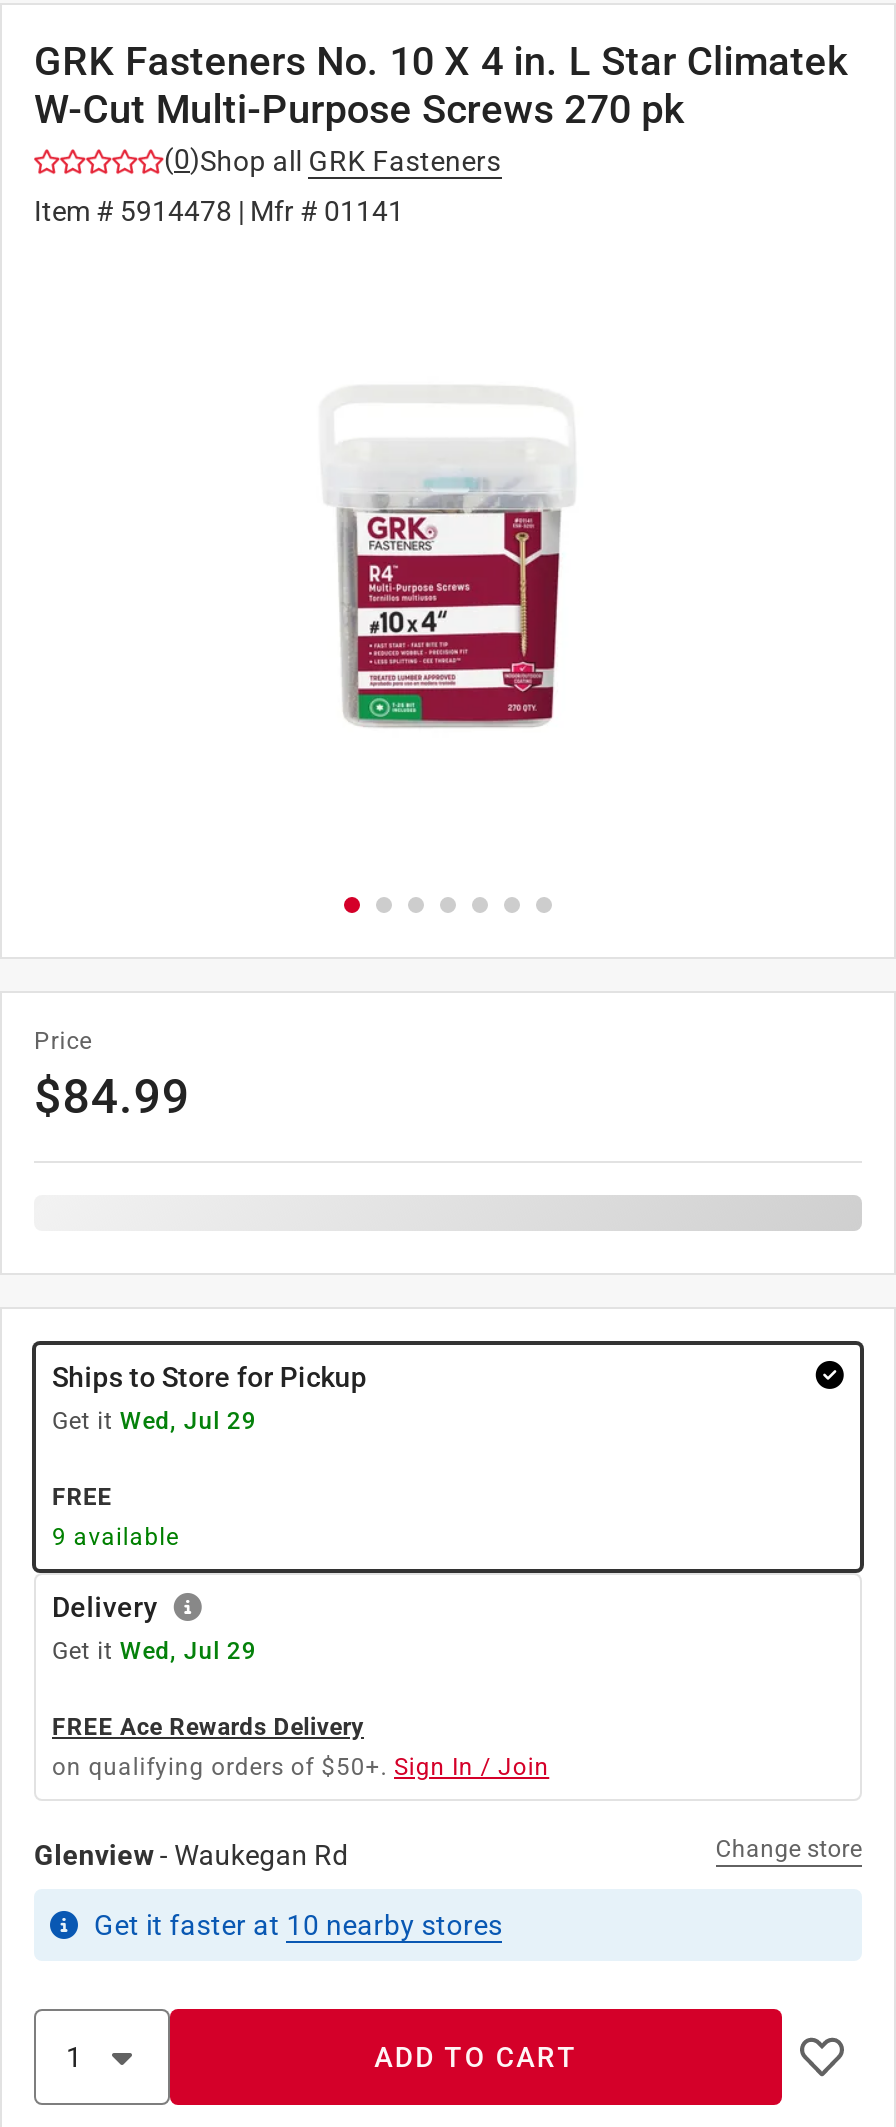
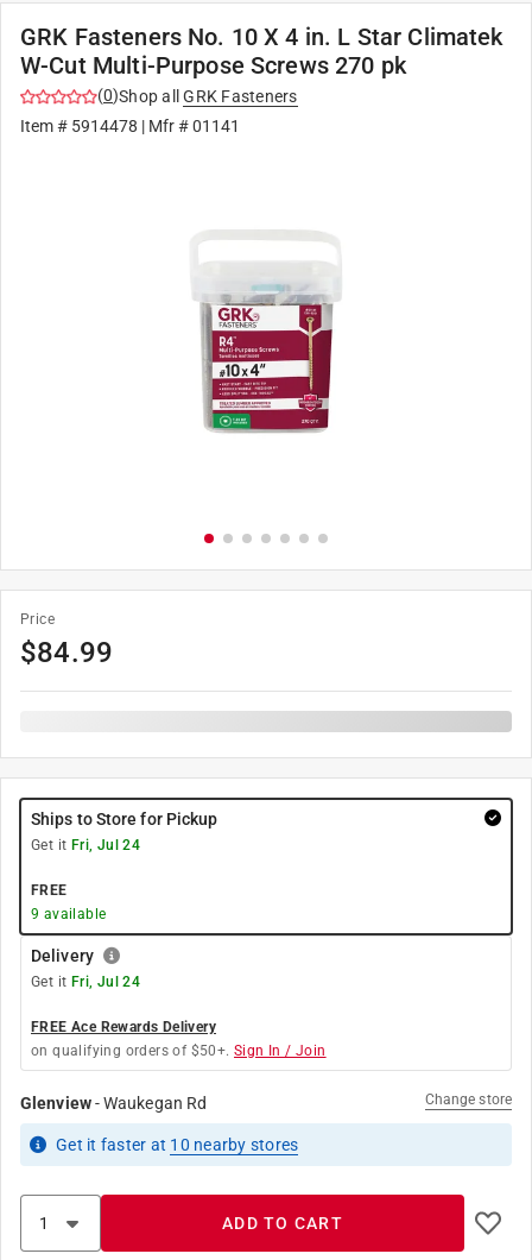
[52,1407,256,1435] Get it Wed, Jul 29 -> [31,837,140,853] Get it Fri, Jul 24
[52,1637,256,1665] Get it Wed, Jul 29 -> [31,974,140,990] Get it Fri, Jul 24

